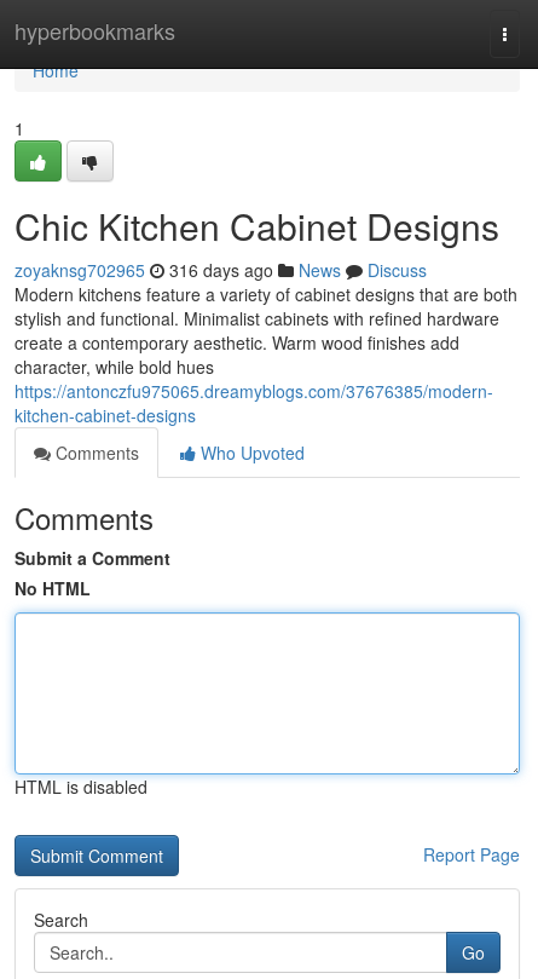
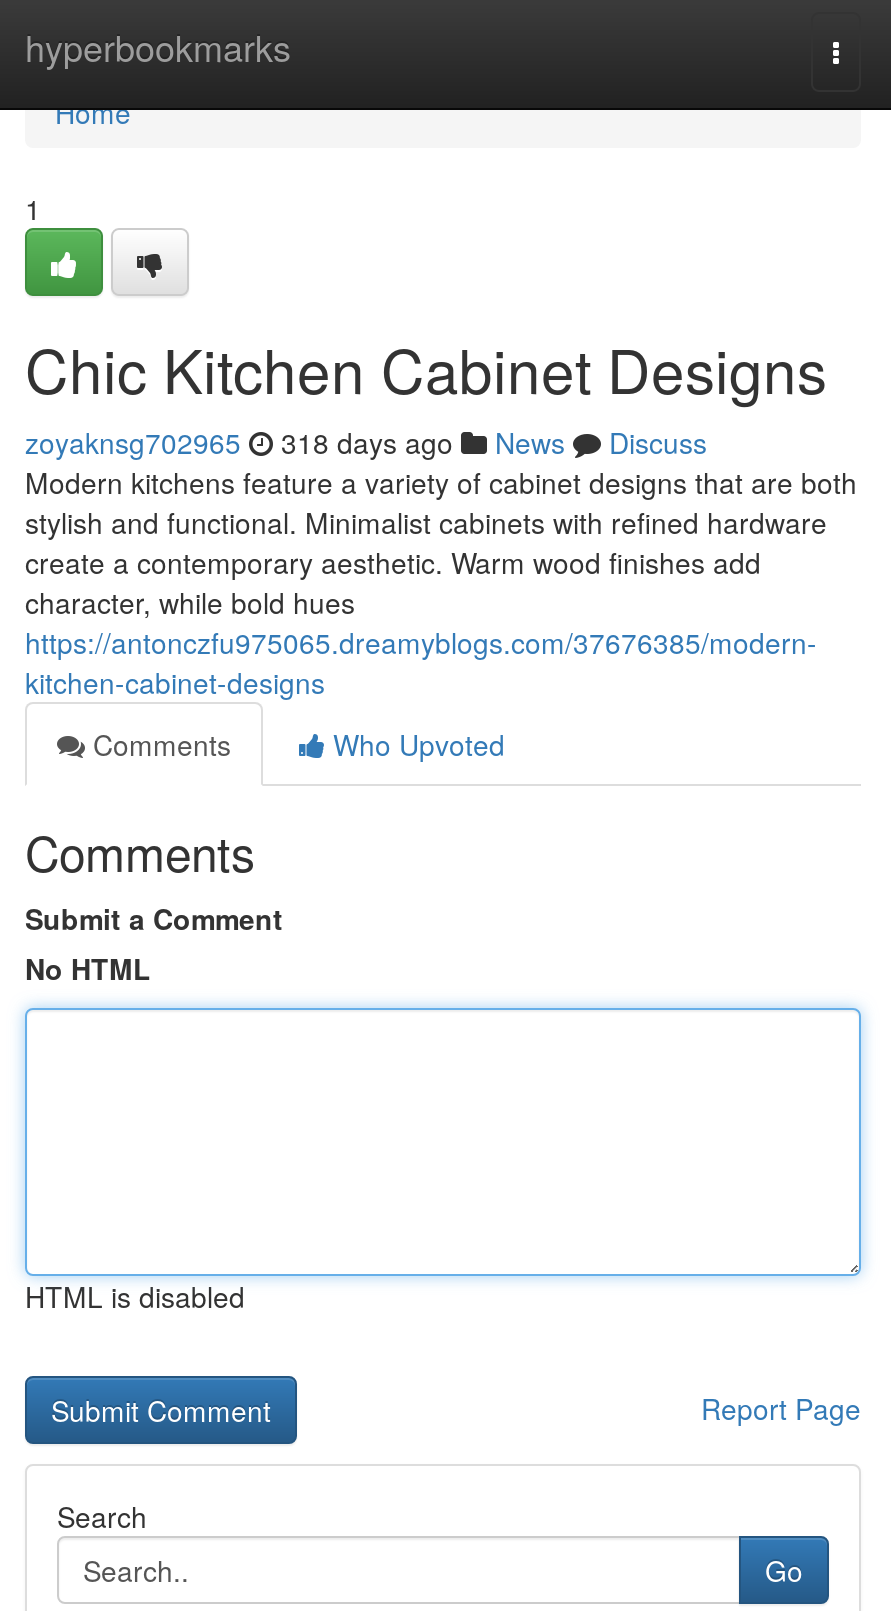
[15,258,427,282] zoyaknsg702965 316 days ago News Discuss -> [25,422,707,462] zoyaknsg702965 318 days ago News Discuss

